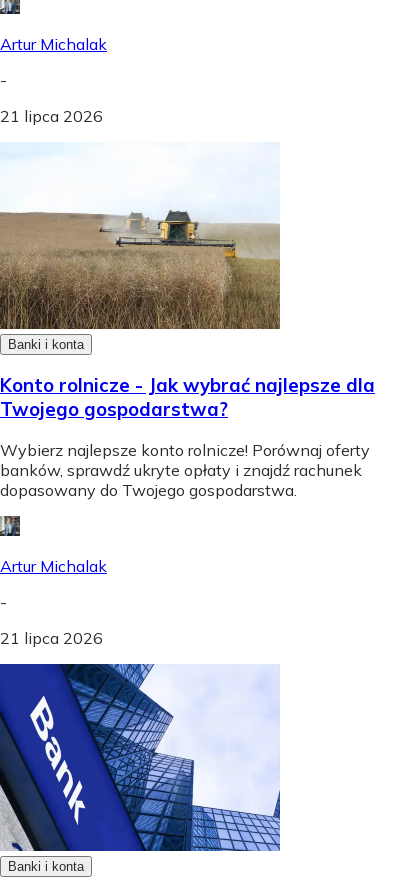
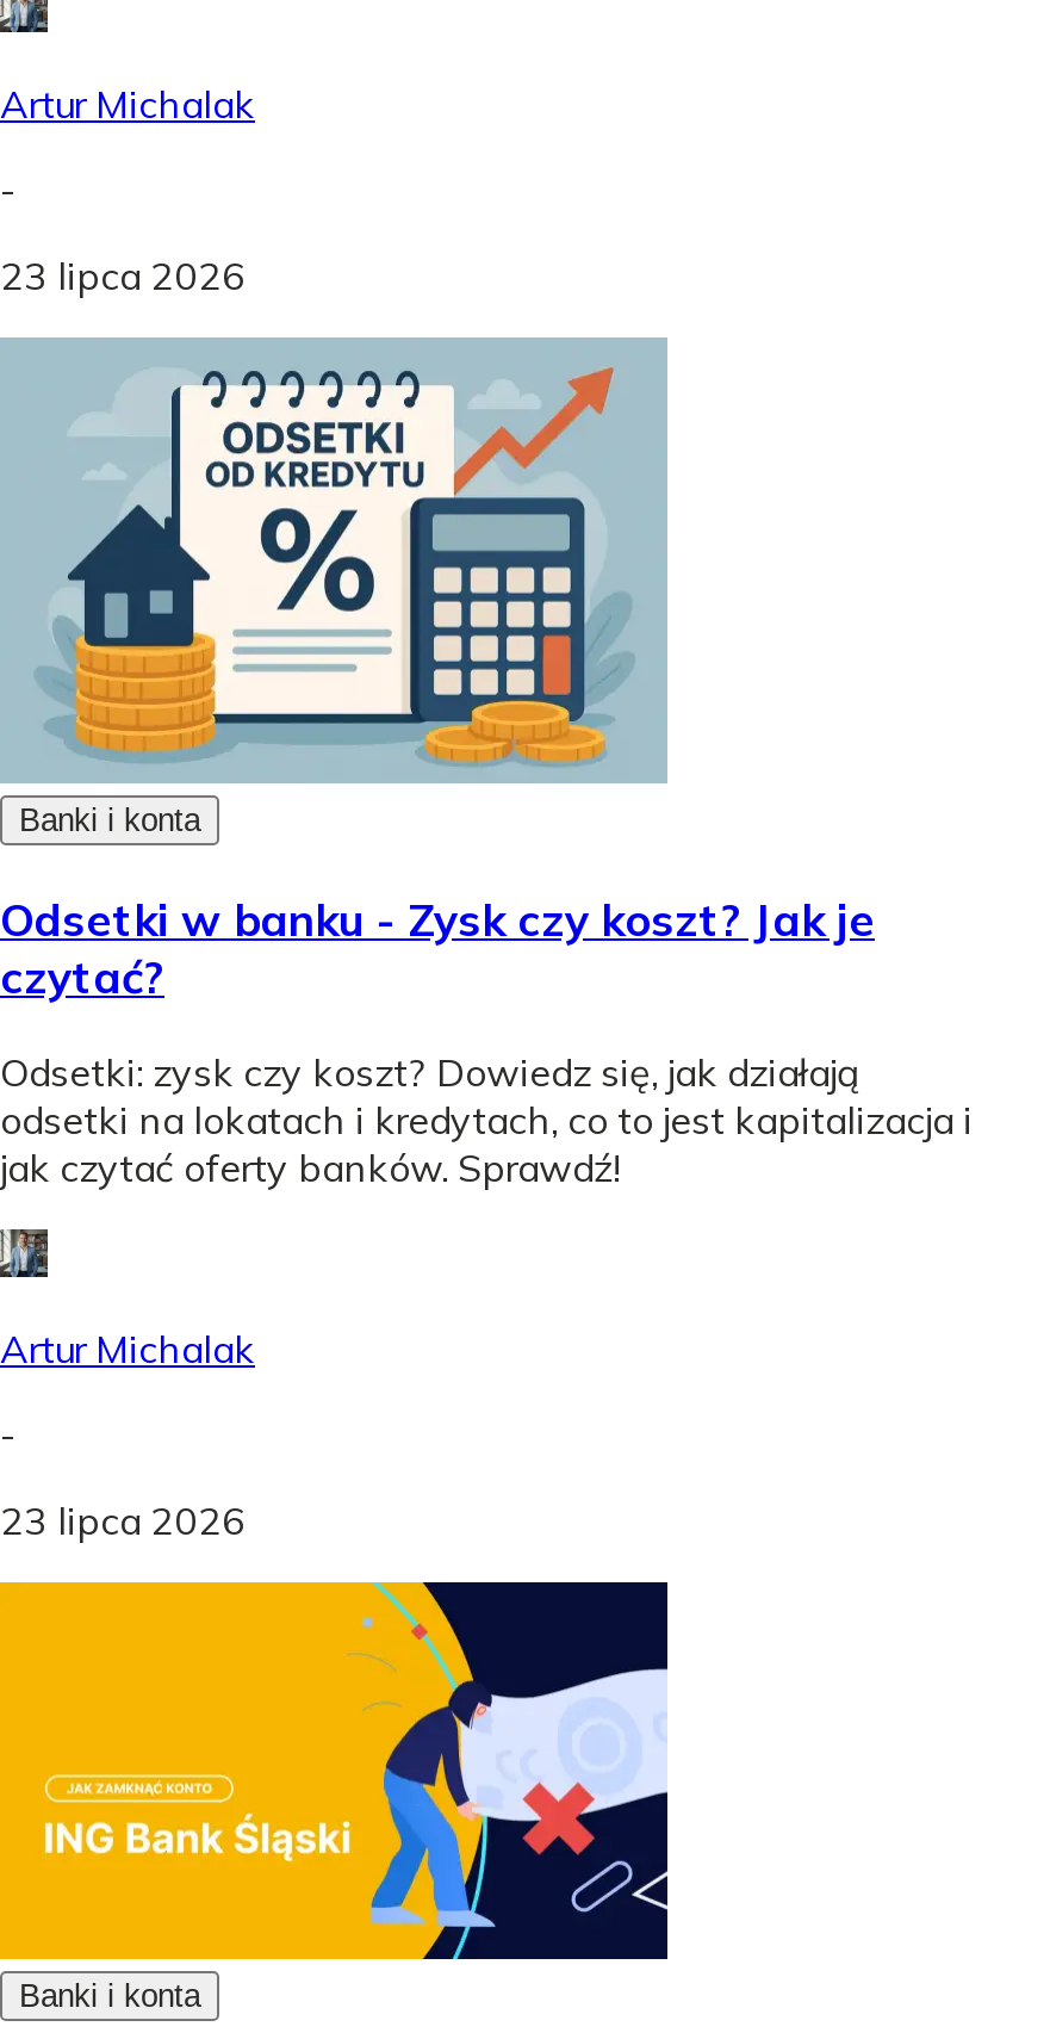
[0,106,103,126] 21 lipca 2026 -> [0,253,246,300] 23 lipca 2026
[3,142,281,330] [image] -> [7,336,667,785] [image]
[0,373,375,421] Konto rolnicze - Jak wybrać najlepsze dla | Twojego gospodarstwa? -> [0,890,875,1004] Odsetki w banku - Zysk czy koszt? Jak je | czytać?
[0,440,370,500] Wybierz najlepsze konto rolnicze! Porównaj oferty | banków, sprawdź ukryte opłaty i znajdź rachunek | dopasowany do Twojego gospodarstwa. -> [0,1049,973,1192] Odsetki: zysk czy koszt? Dowiedz się, jak działają | odsetki na lokatach i kredytach, co to jest kapitalizacja i | jak czytać oferty banków. Sprawdź!
[0,628,103,648] 21 lipca 2026 -> [0,1498,246,1545] 23 lipca 2026
[3,663,281,852] [image] -> [7,1581,670,1963] [image]

